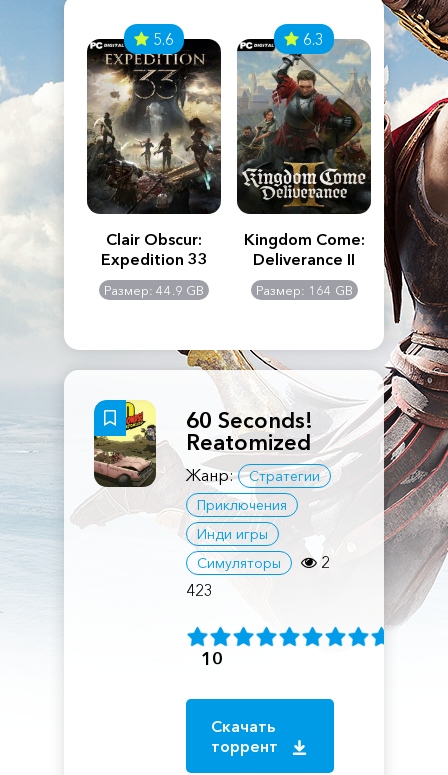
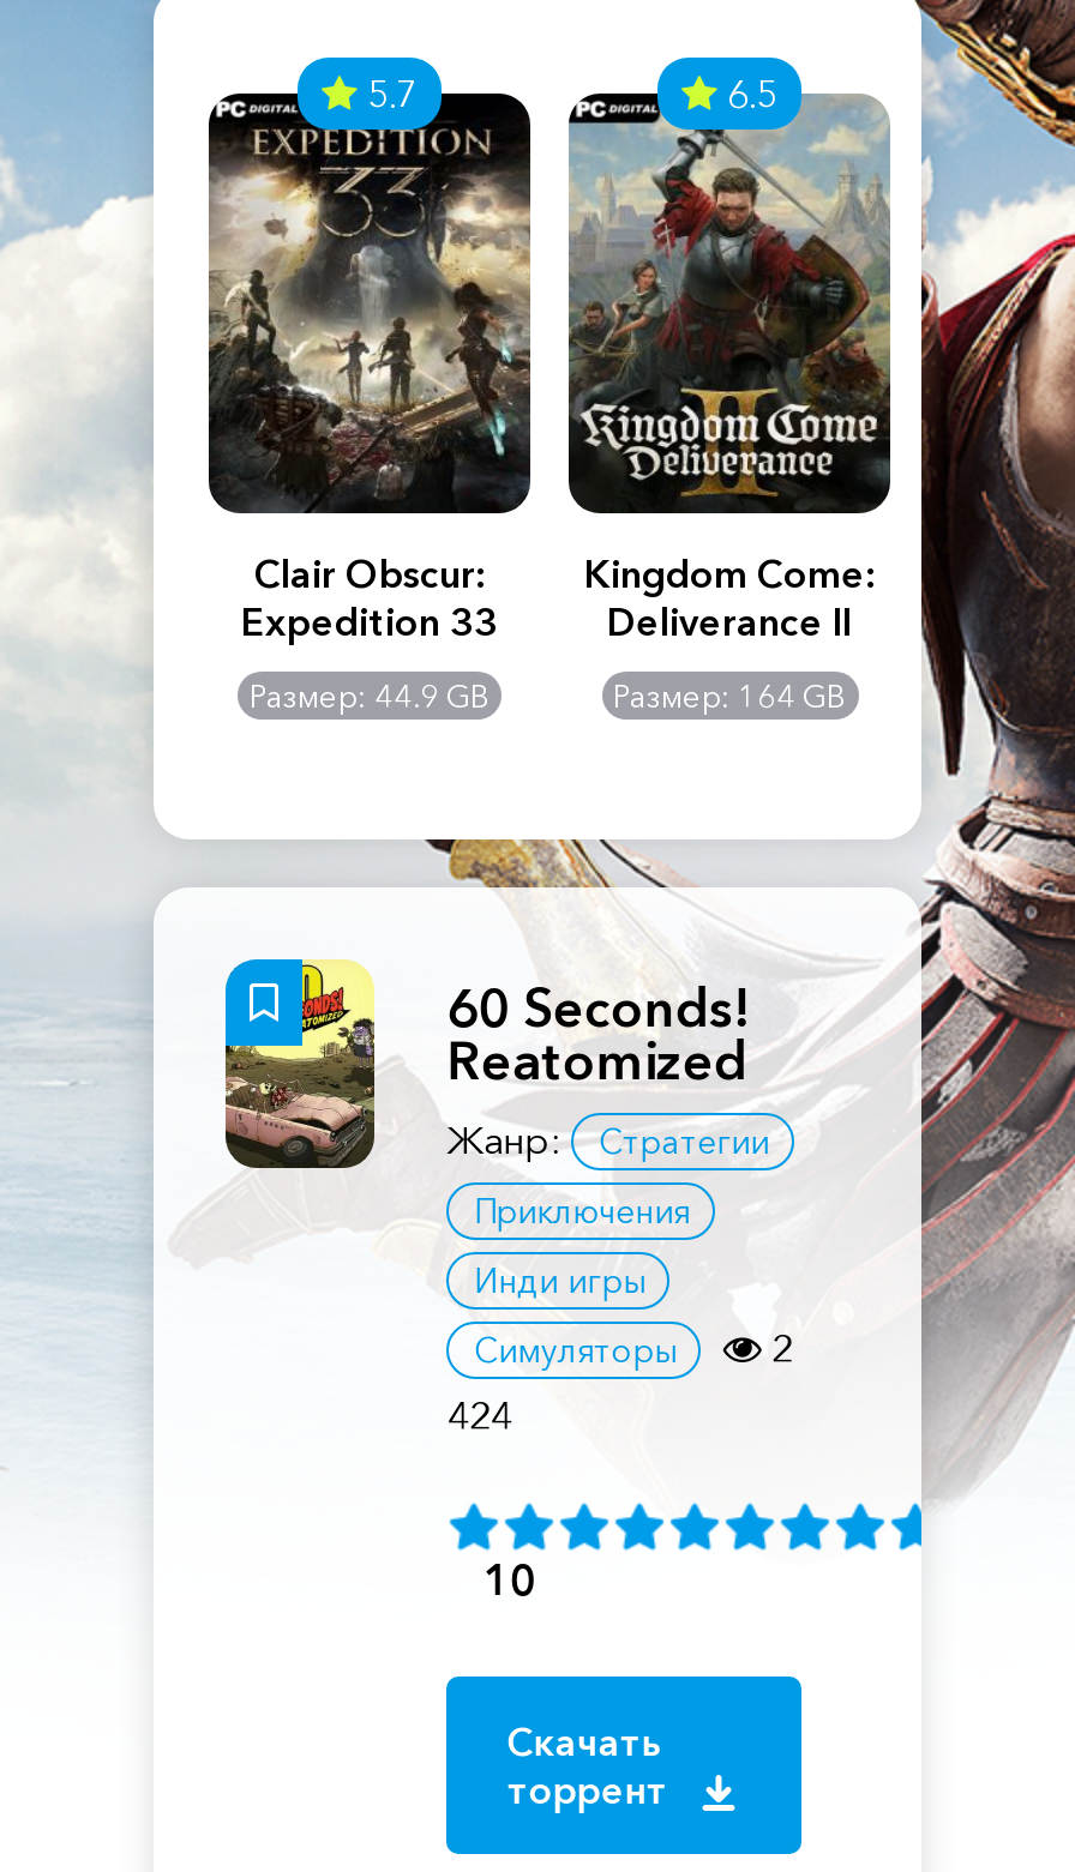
[149,29,174,49] 5.6 -> [358,70,418,118] 5.7
[299,29,324,49] 6.3 -> [717,70,777,118] 6.5
[186,580,213,600] 423 -> [447,1391,512,1439] 424

